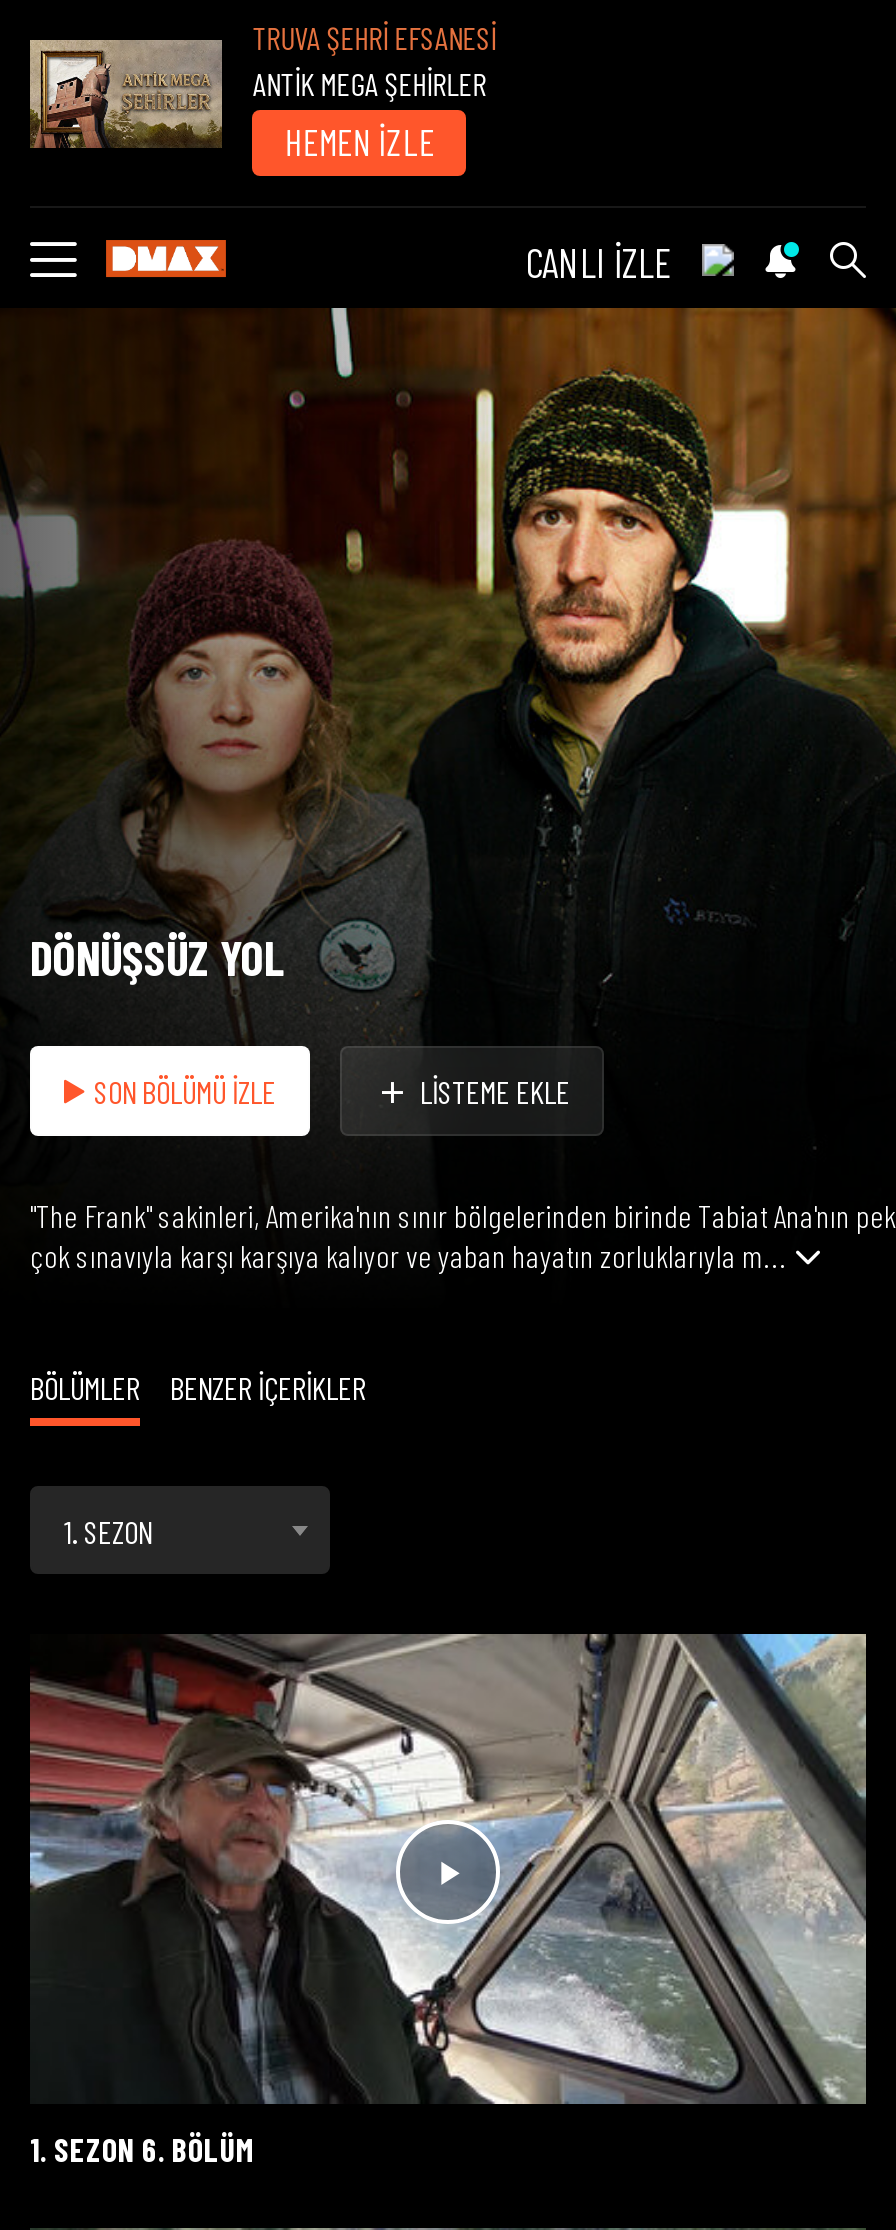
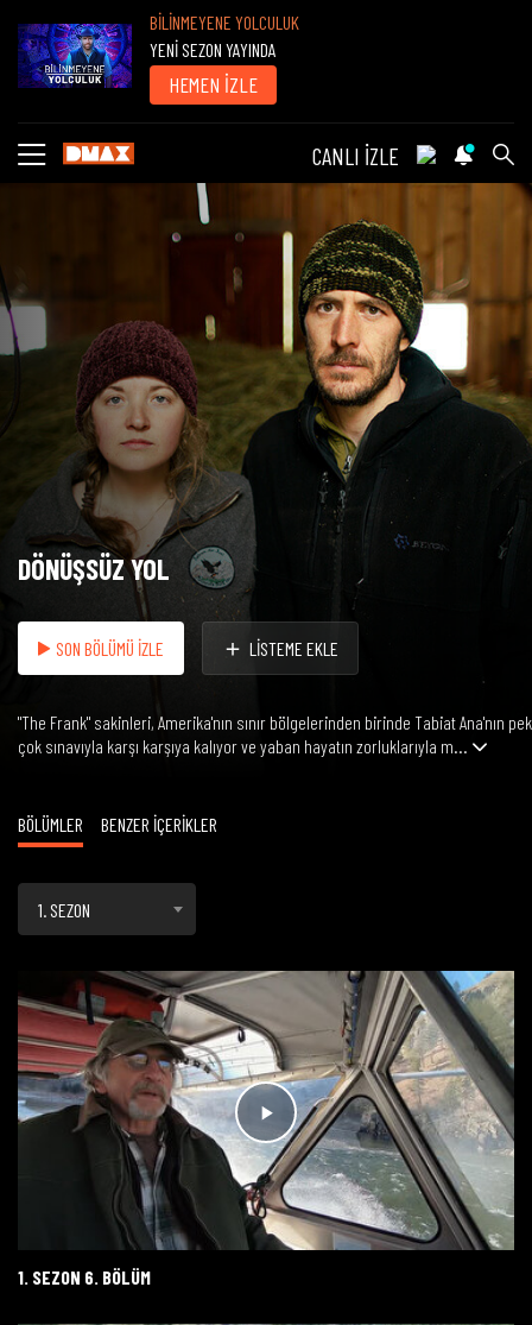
[28,18,496,150] [image] | TRUVA ŞEHRİ EFSANESİ | ANTİK MEGA ŞEHİRLER -> [18,11,299,89] [image] | BİLİNMEYENE YOLCULUK | YENİ SEZON YAYINDA

